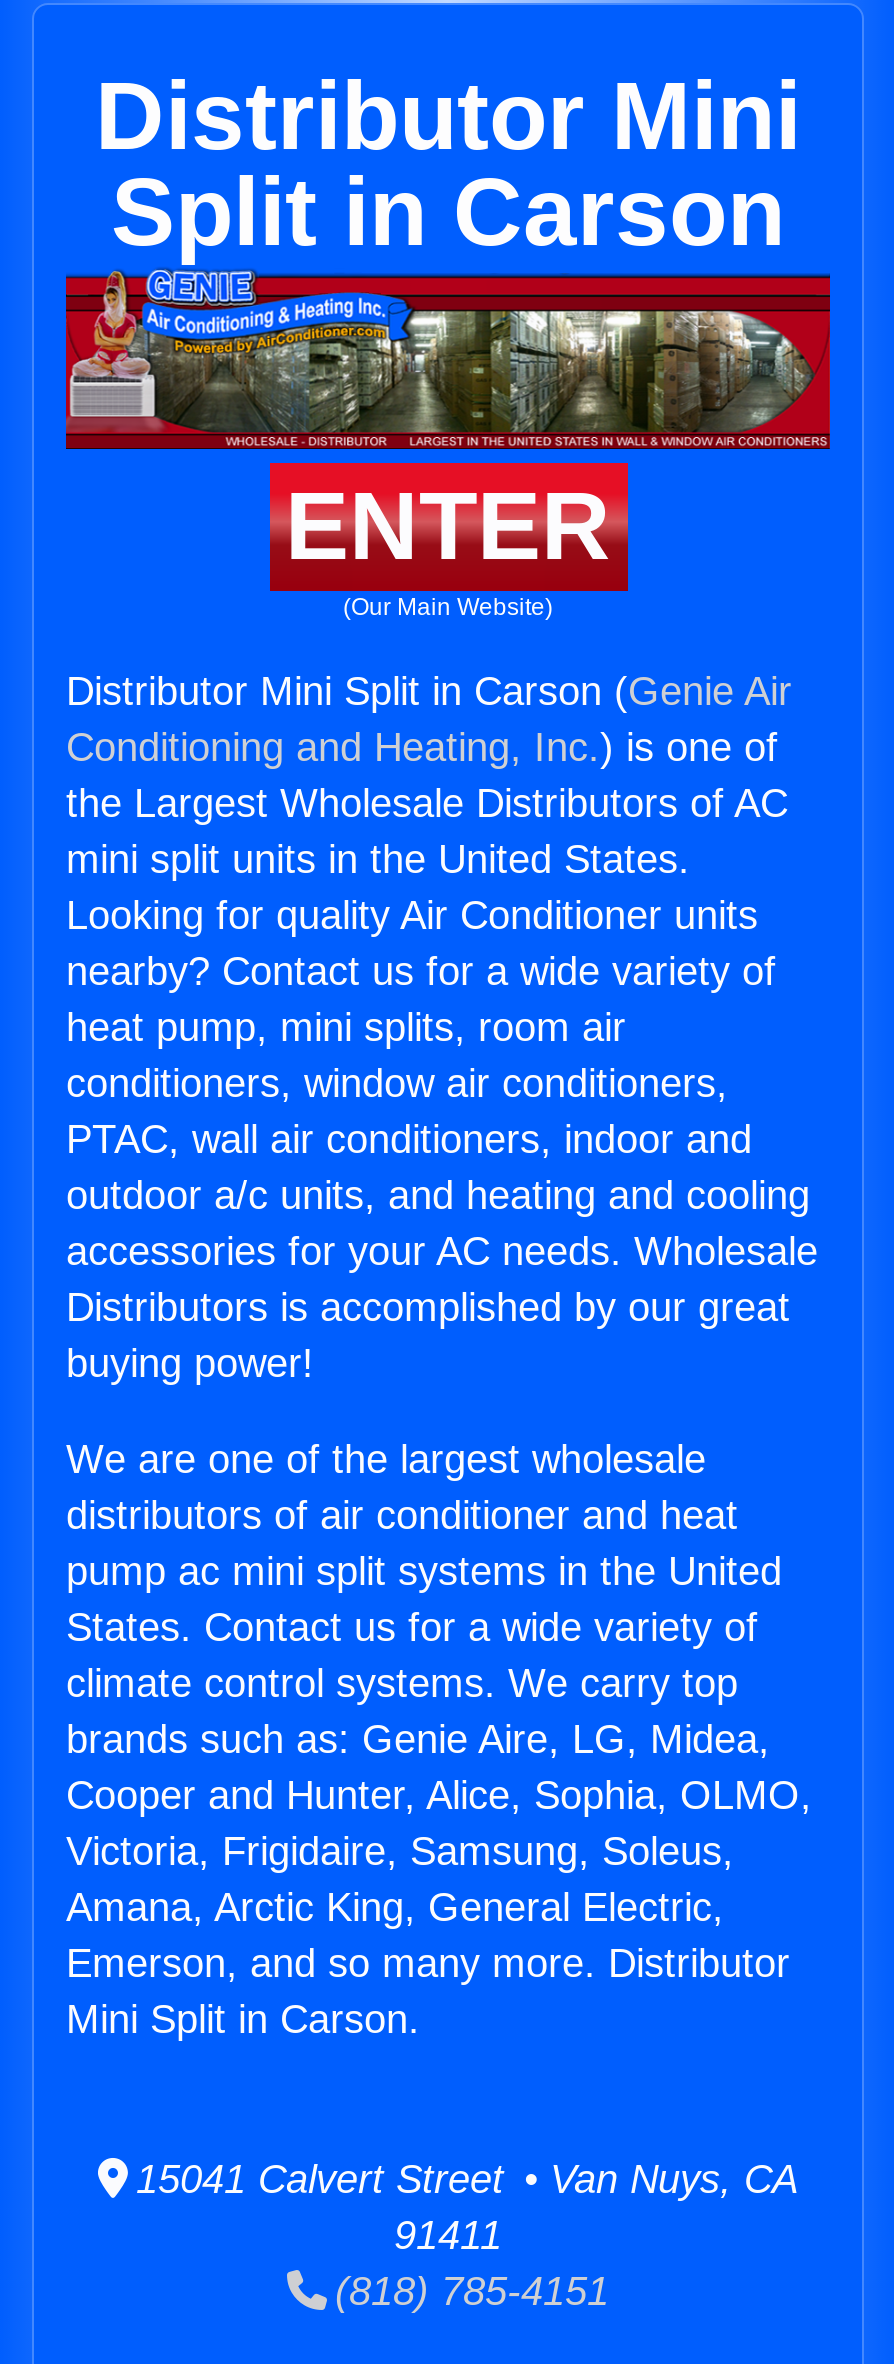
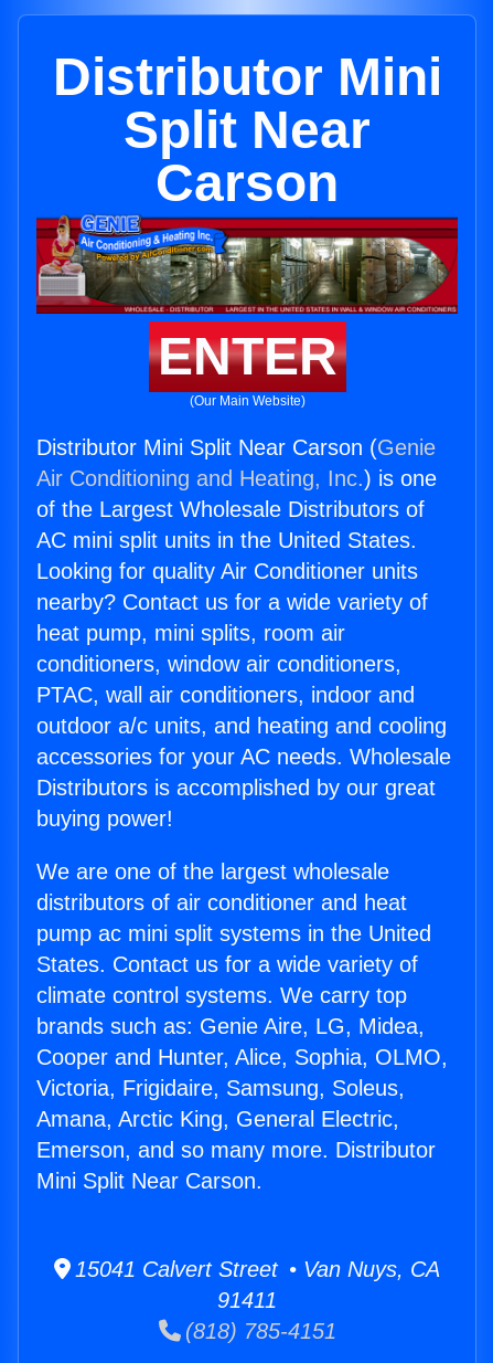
[111,159,785,265] Split in Carson -> [124,101,371,212] Split Near | Carson
[66,669,792,881] Distributor Mini Split in Carson (Genie Air | Conditioning and Heating, Inc.) is one of | the Largest Wholesale Distributors of AC | mini split units in the United States. -> [36,435,437,552] Distributor Mini Split Near Carson (Genie | Air Conditioning and Heating, Inc.) is one | of the Largest Wholesale Distributors of | AC mini split units in the United States.
[66,1997,420,2041] Mini Split in Carson. -> [36,1169,262,1193] Mini Split Near Carson.

